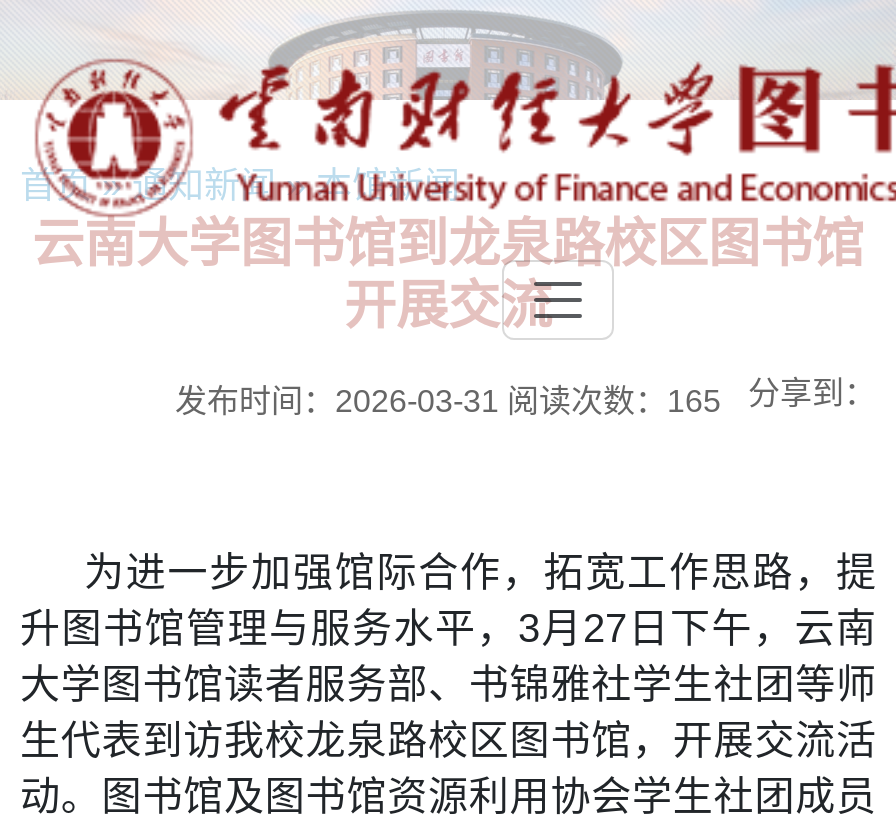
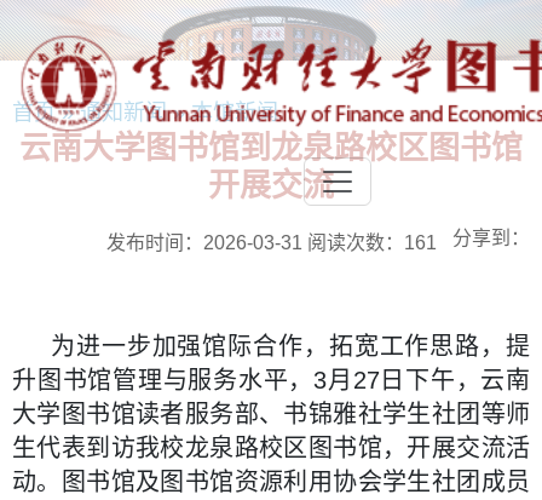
[175,384,721,418] 发布时间：2026-03-31 阅读次数：165 -> [106,232,436,253] 发布时间：2026-03-31 阅读次数：161

